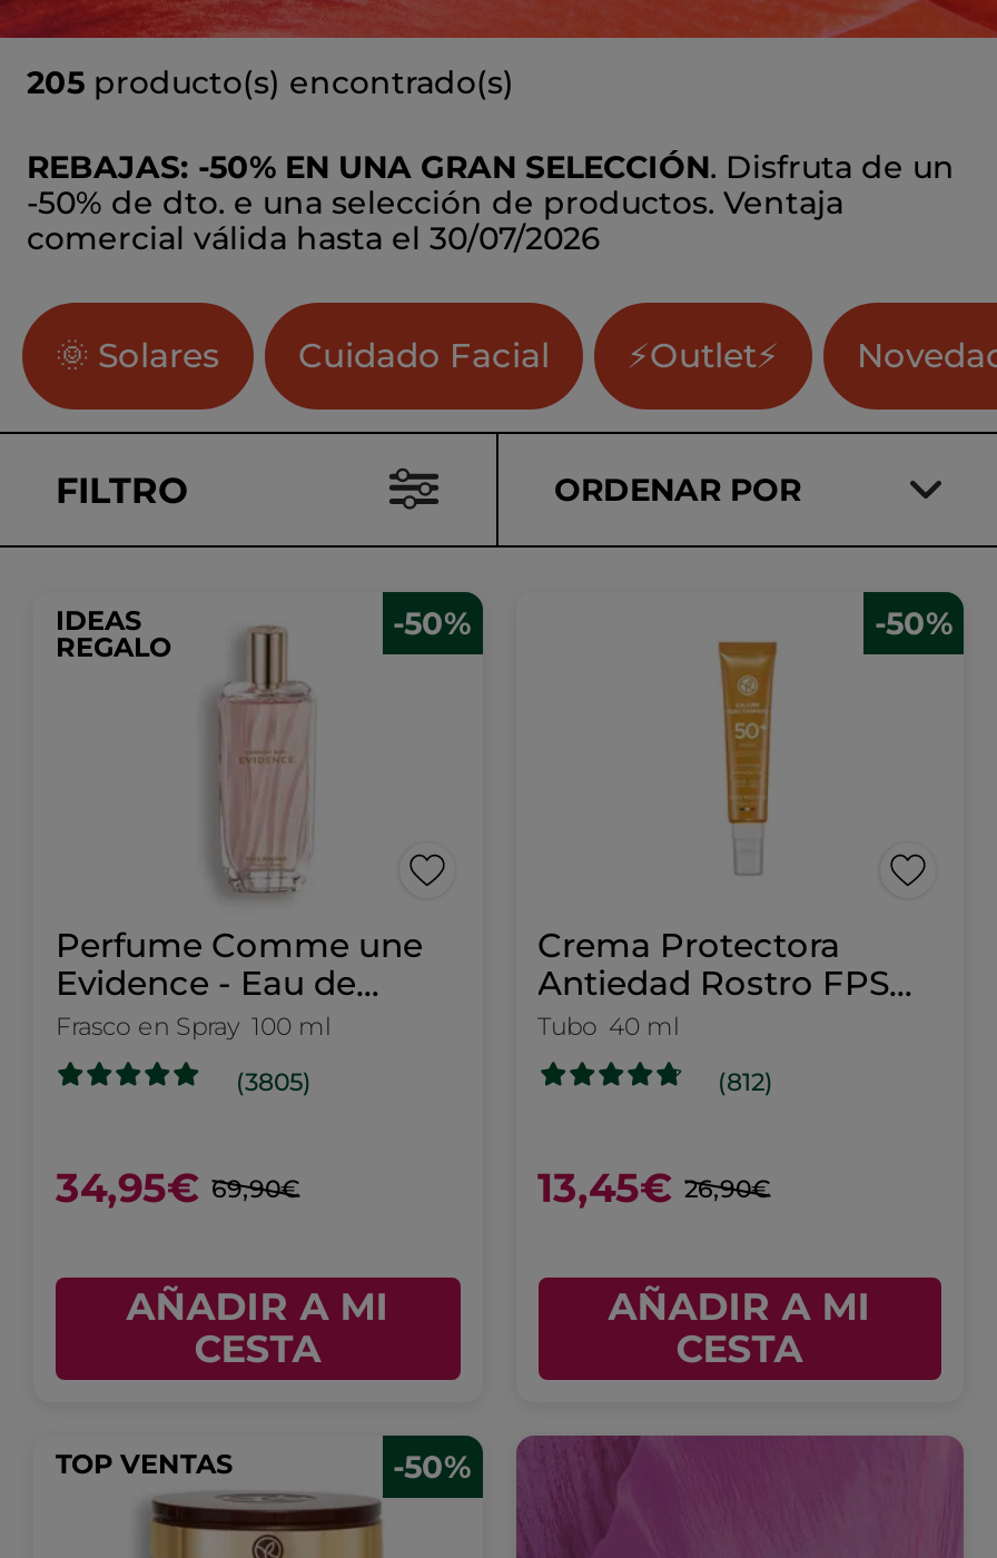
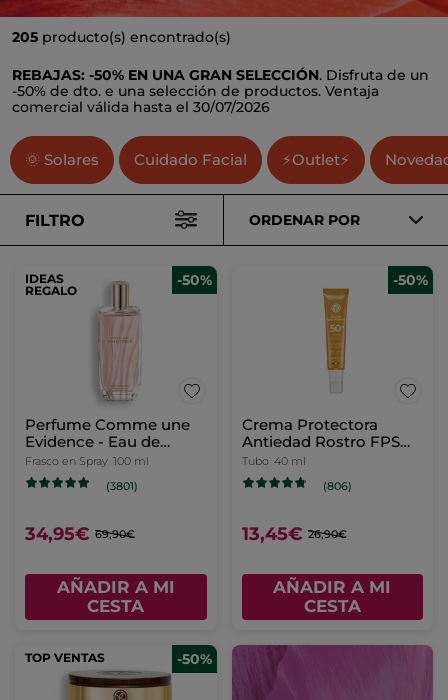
[236,1067,312,1098] (3805) -> [106,479,138,493] (3801)
[718,1067,773,1098] (812) -> [322,479,351,493] (806)

